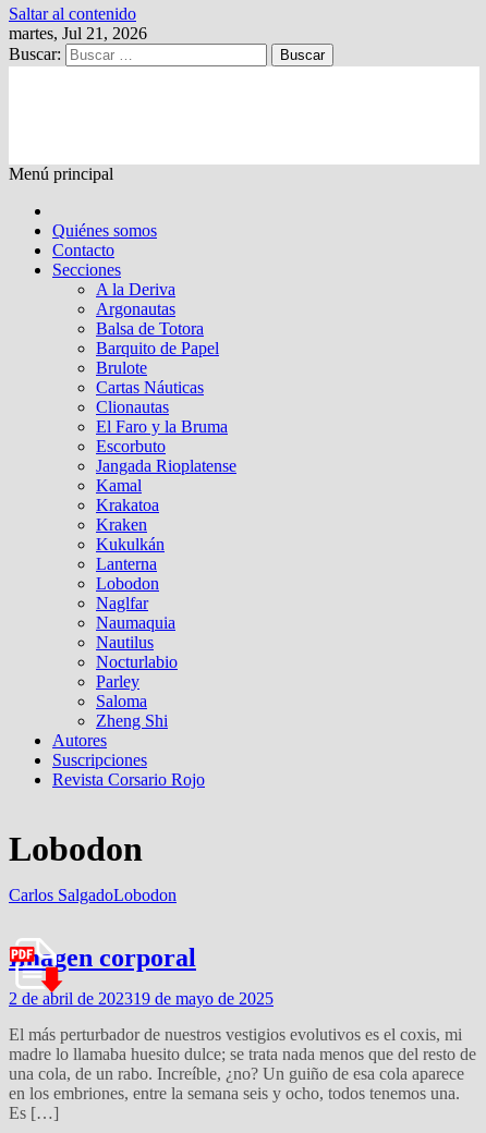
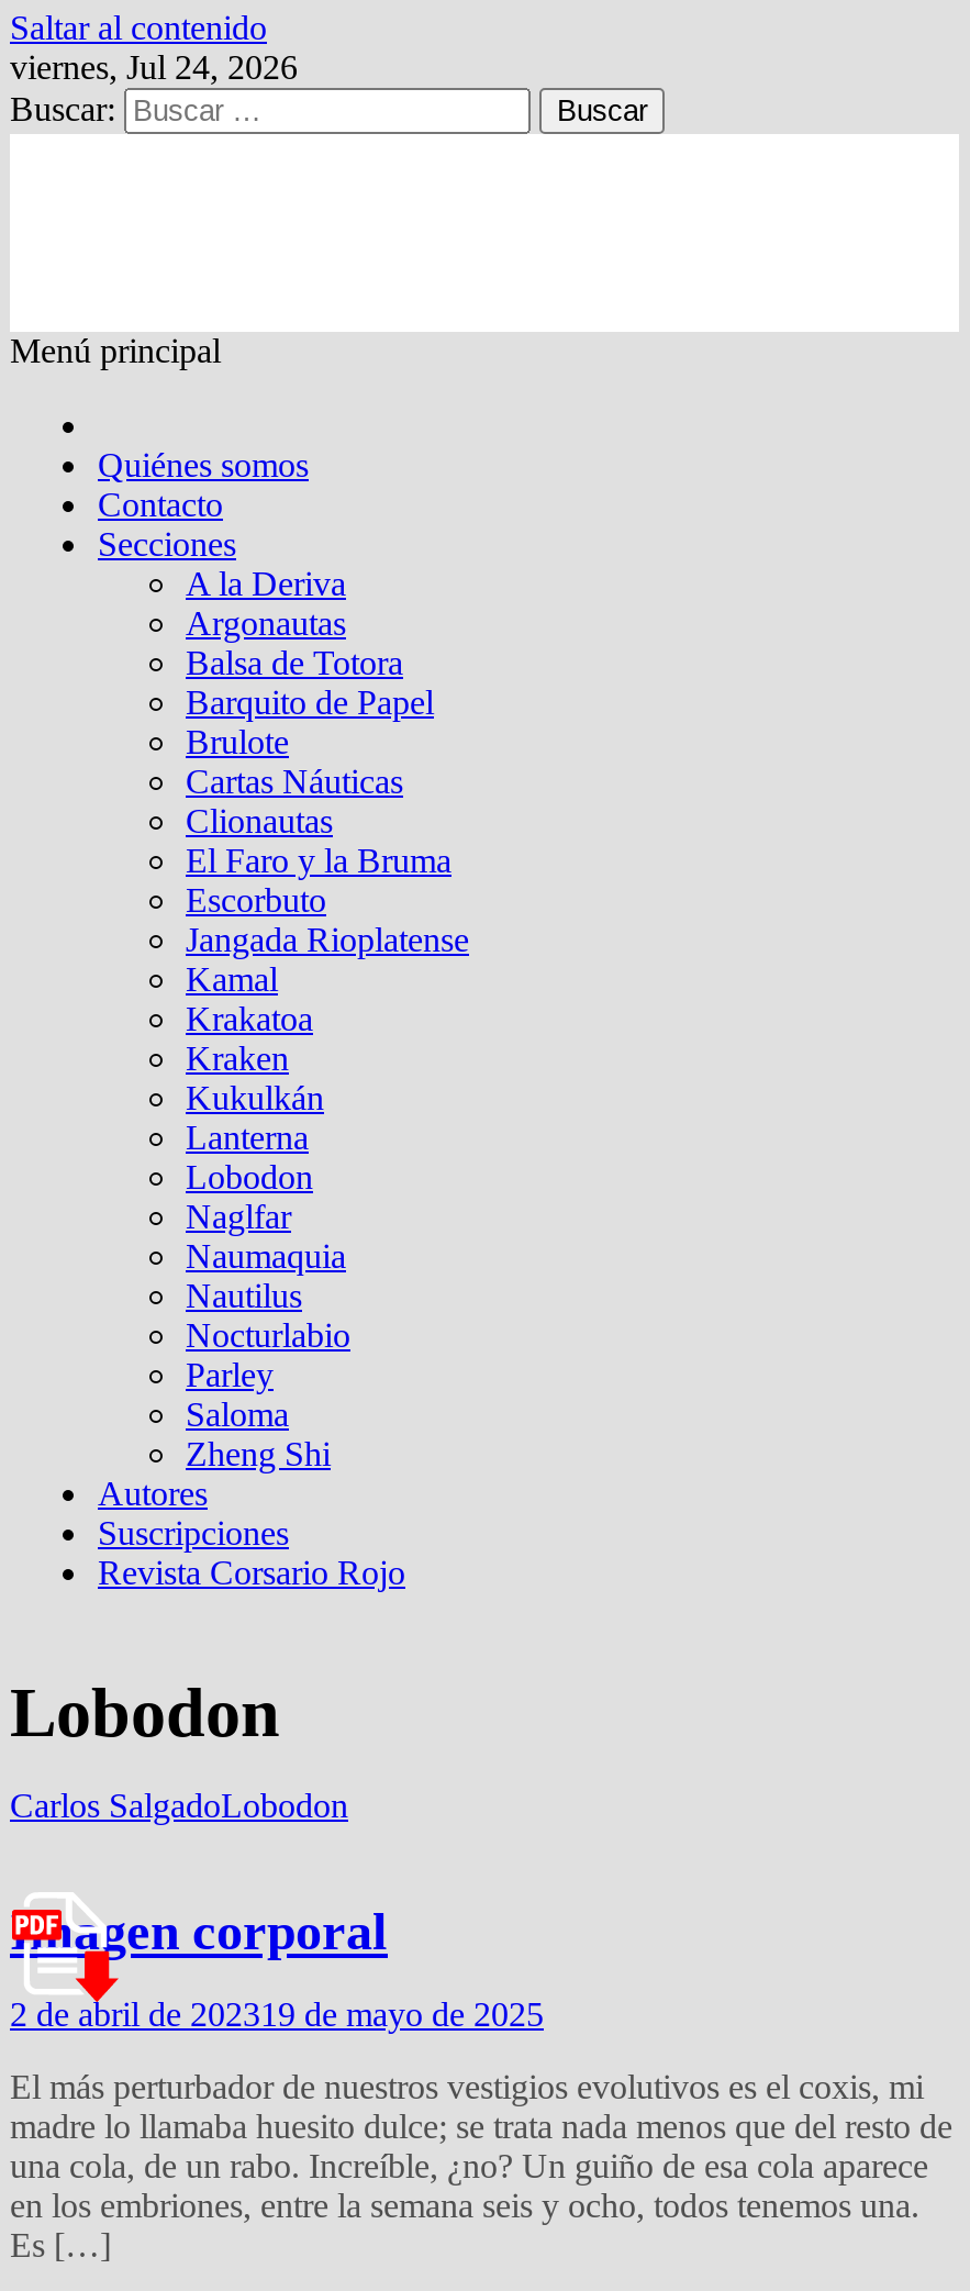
[9,24,147,42] martes, Jul 21, 2026 -> [10,48,298,86] viernes, Jul 24, 2026

